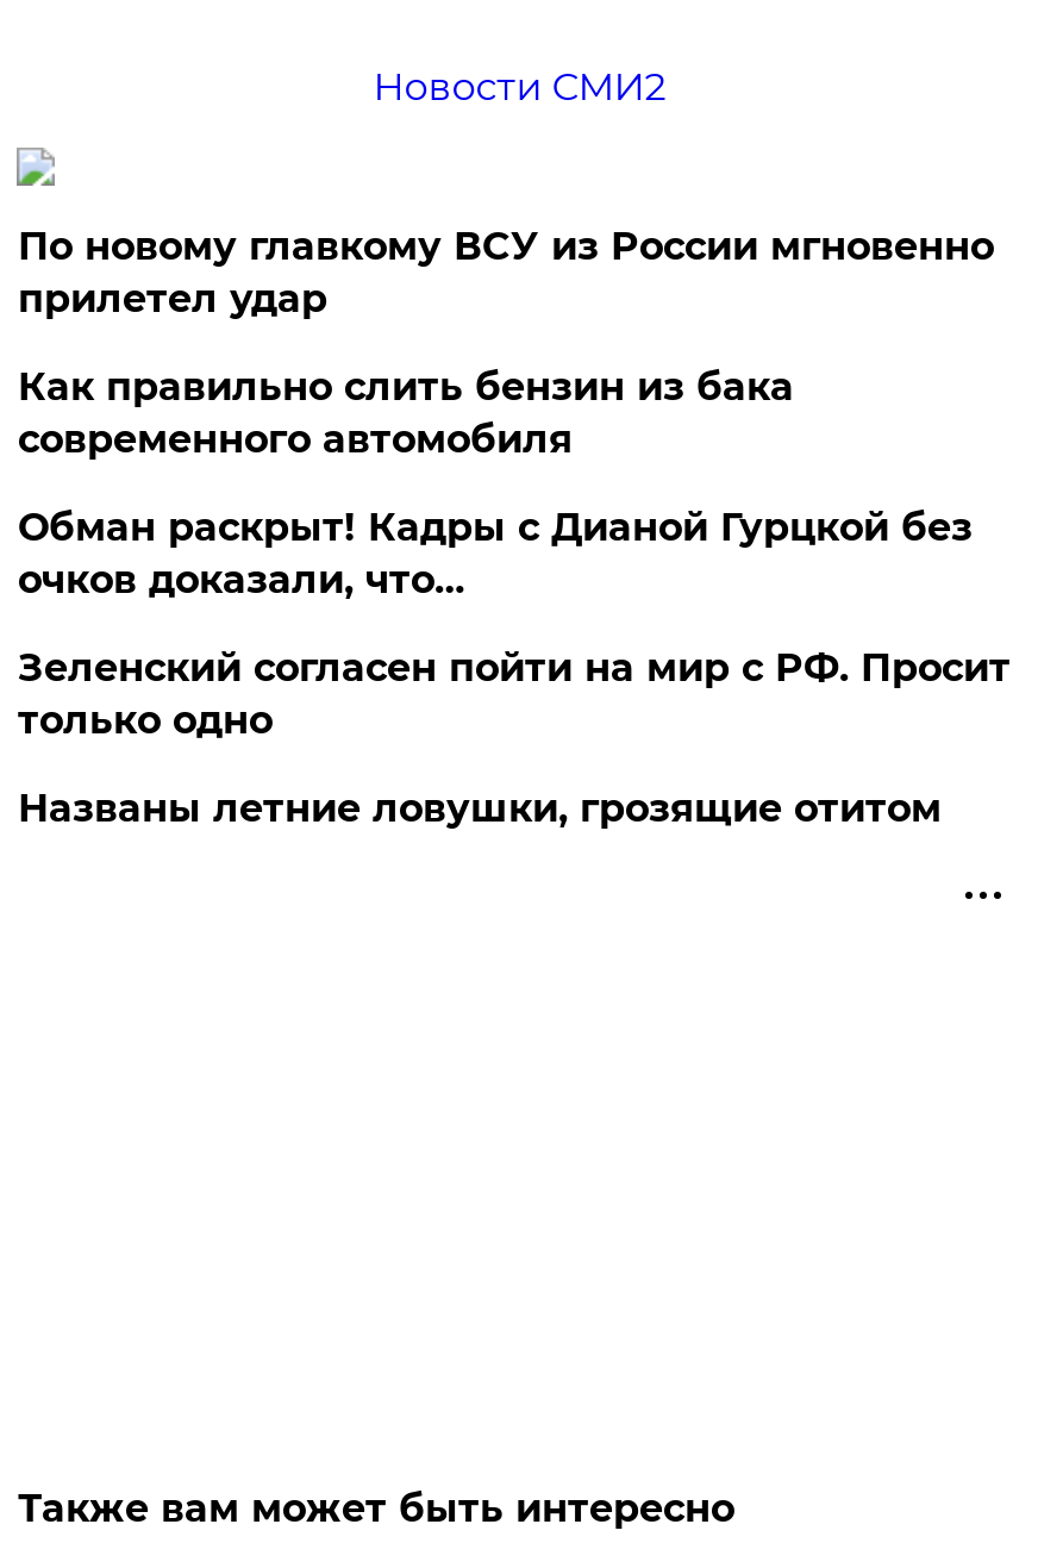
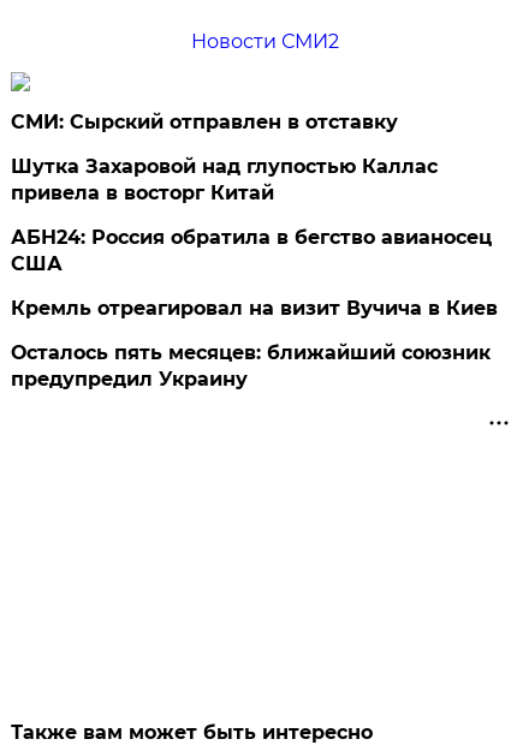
[18,224,994,321] По новому главкому ВСУ из России мгновенно | прилетел удар -> [11,110,398,133] СМИ: Сырский отправлен в отставку
[18,364,794,462] Как правильно слить бензин из бака | современного автомобиля -> [11,155,438,204] Шутка Захаровой над глупостью Каллас | привела в восторг Китай
[18,505,972,602] Обман раскрыт! Кадры с Дианой Гурцкой без | очков доказали, что… -> [11,226,492,275] АБН24: Россия обратила в бегство авианосец | США
[18,645,1010,743] Зеленский согласен пойти на мир с РФ. Просит | только одно -> [11,297,498,320] Кремль отреагировал на визит Вучича в Киев
[18,786,941,831] Названы летние ловушки, грозящие отитом -> [11,341,491,390] Осталось пять месяцев: ближайший союзник | предупредил Украину

